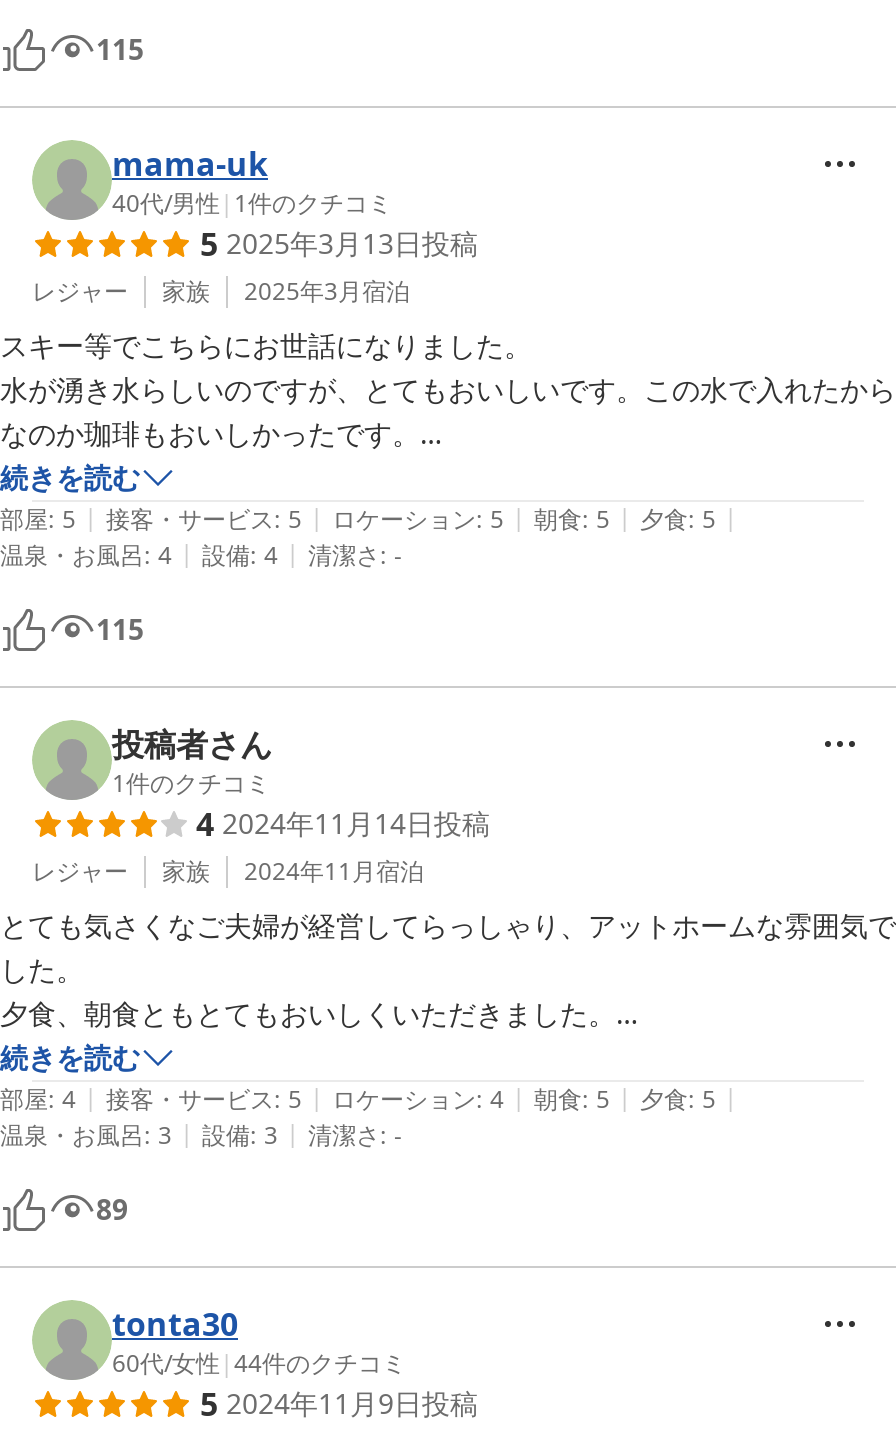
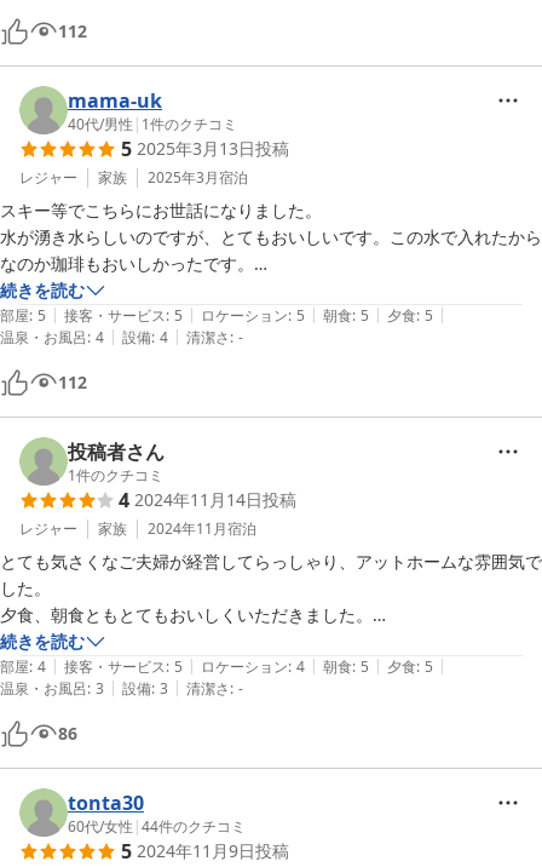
[96,30,144,68] 115 -> [58,19,87,42] 112
[96,610,144,648] 115 -> [58,371,87,394] 112
[96,1190,128,1228] 89 -> [58,722,77,745] 86

